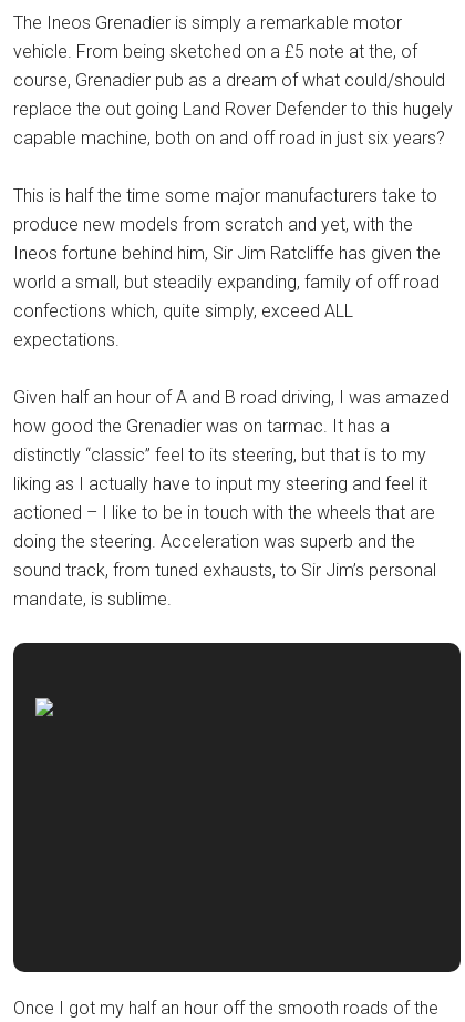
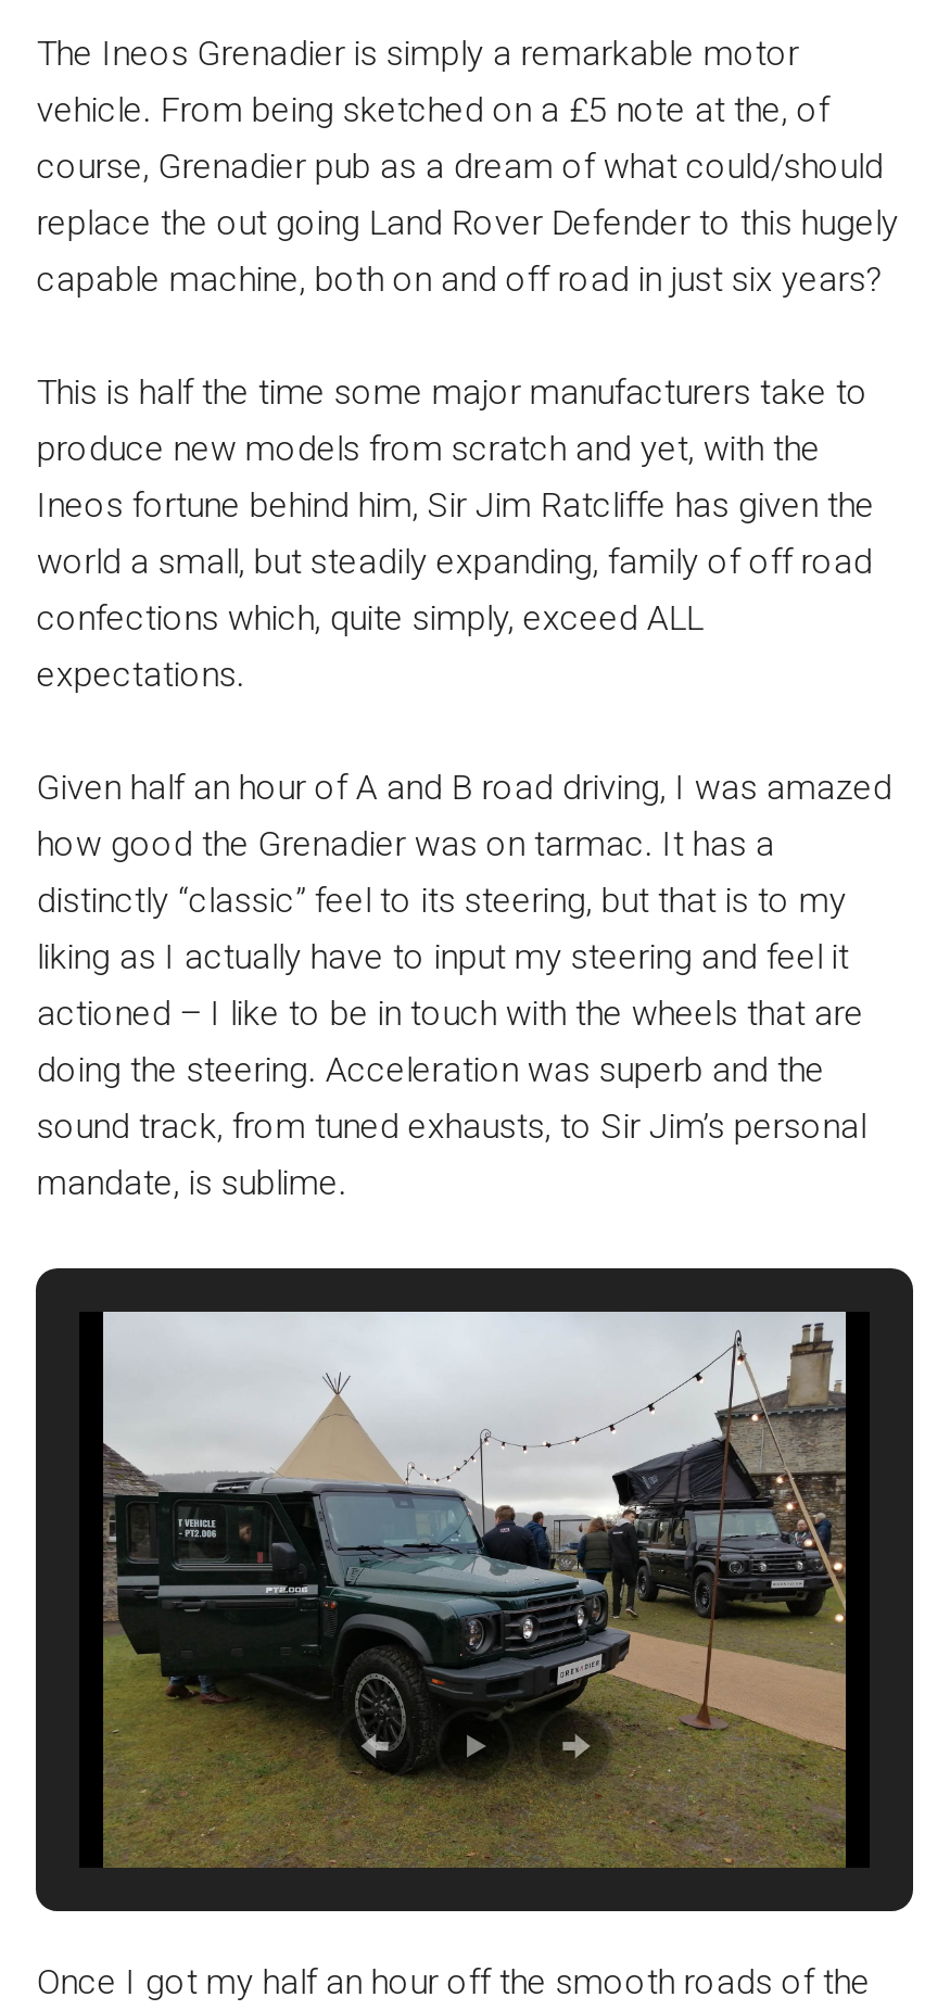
none -> [79,1309,867,1869] [image]

